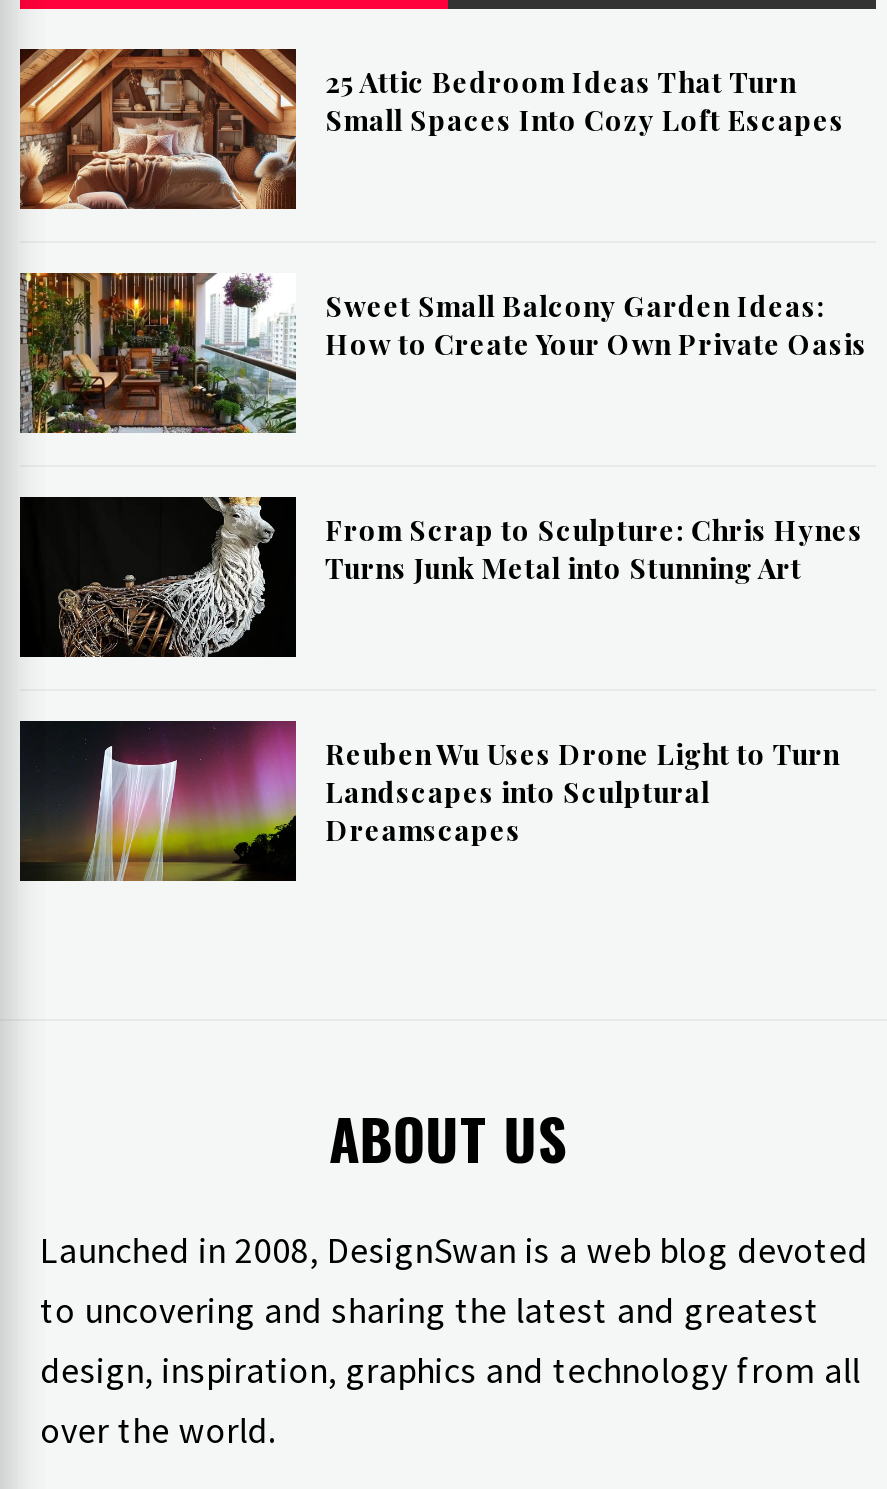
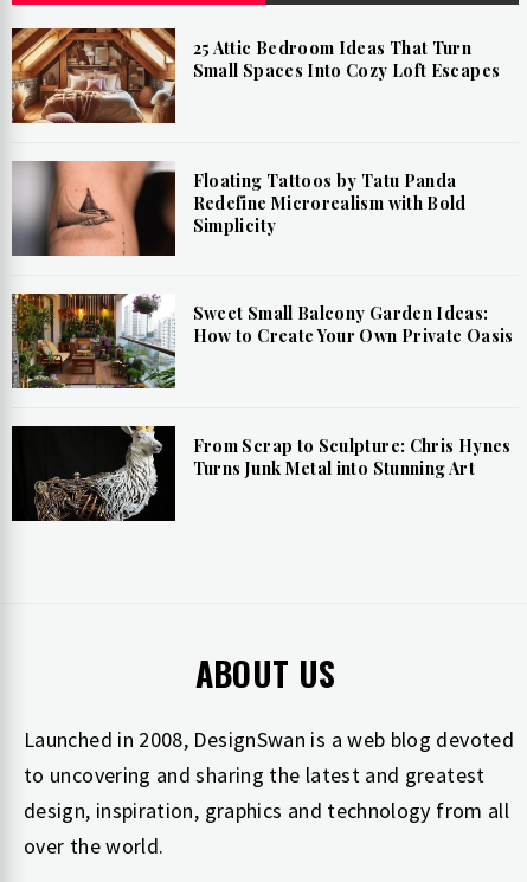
none -> [13,161,466,257] [image] | Floating Tattoos by Tatu Panda | Redefine Microrealism with Bold | Simplicity
moved [18,267,867,586] -> [11,290,513,479]: [image] | Sweet Small Balcony Garden Ideas: | How to Create Your Own Private Oasis | From Scrap to Sculpture: Chris Hynes | Turns Junk Metal into Stunning Art
[20,719,840,883] [image] | Reuben Wu Uses Drone Light to Turn | Landscapes into Sculptural | Dreamscapes -> none

